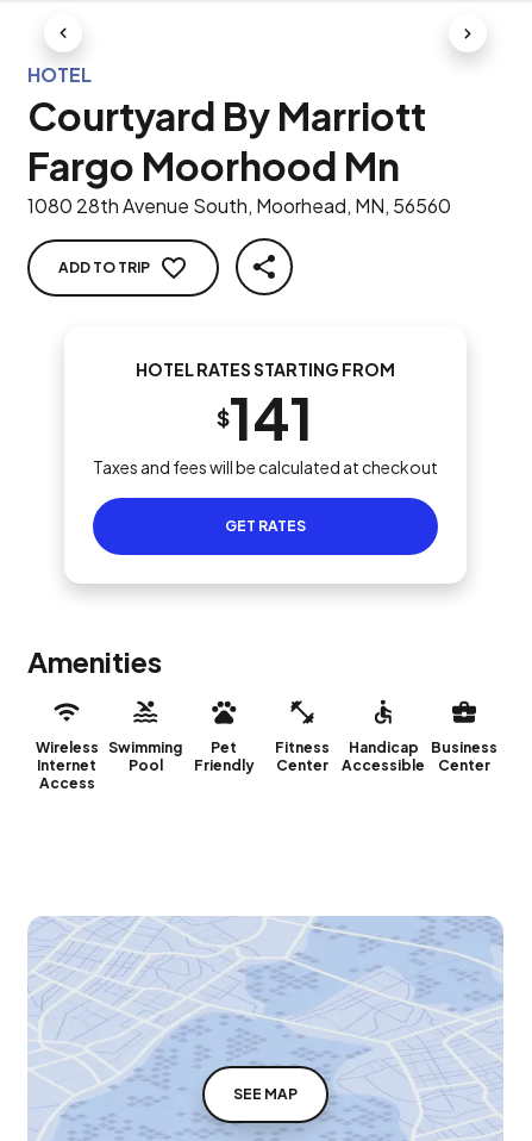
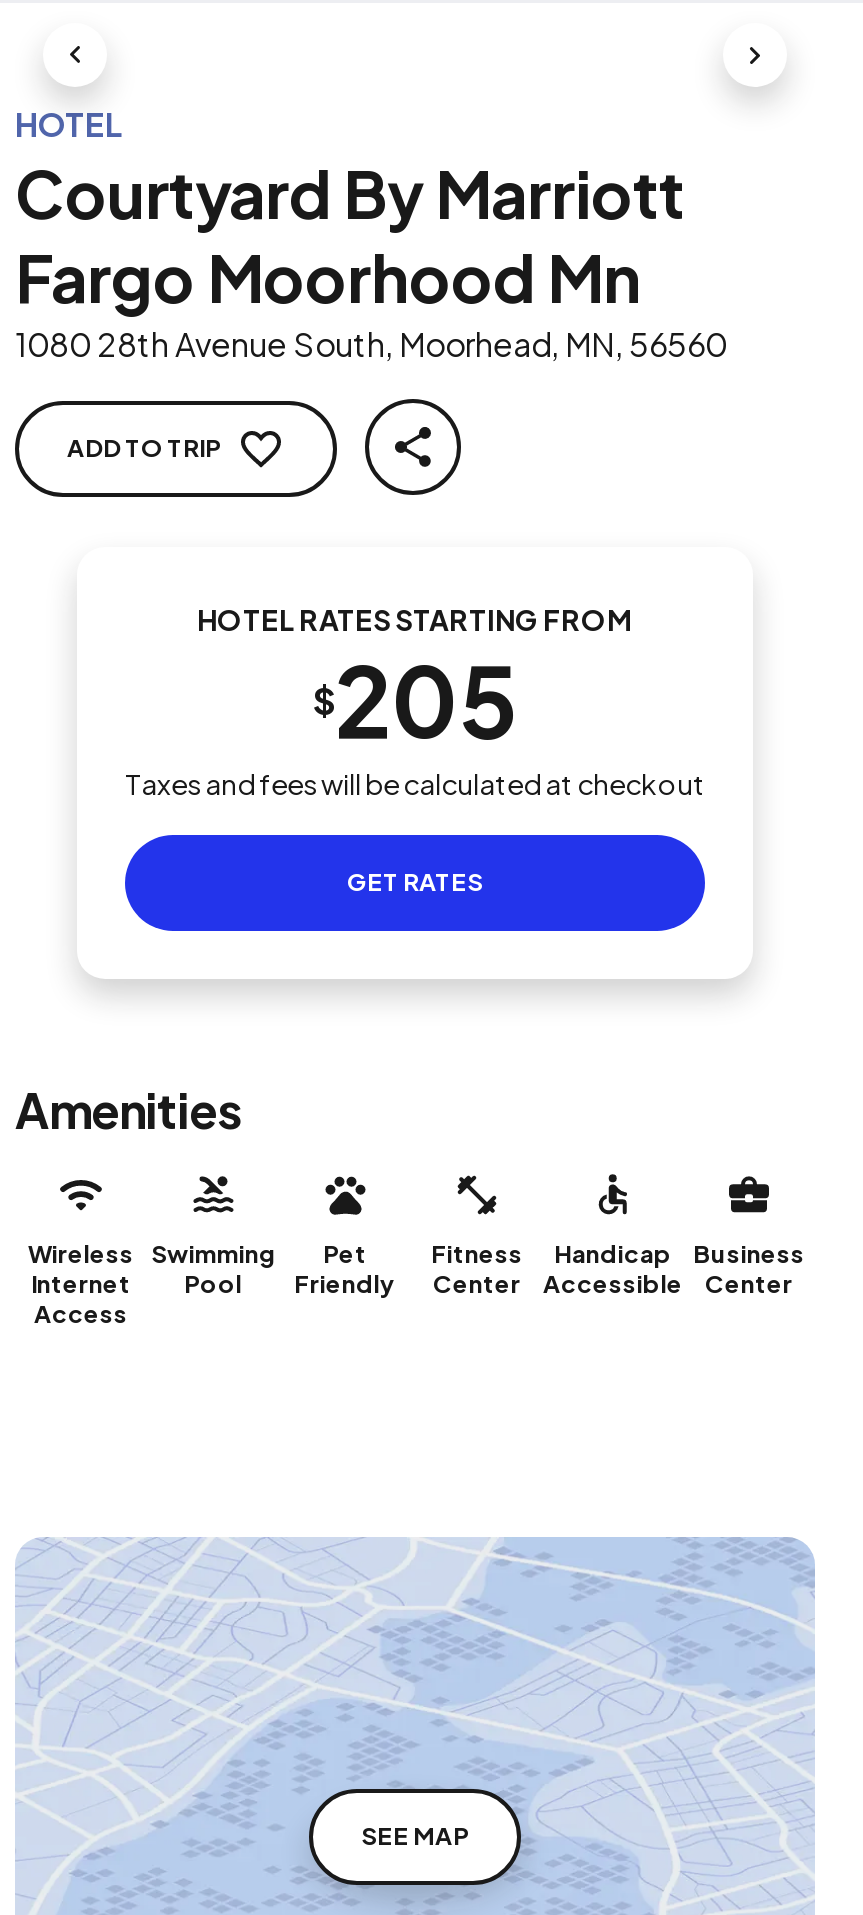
[217,381,314,454] $141 -> [313,639,517,761] $205

